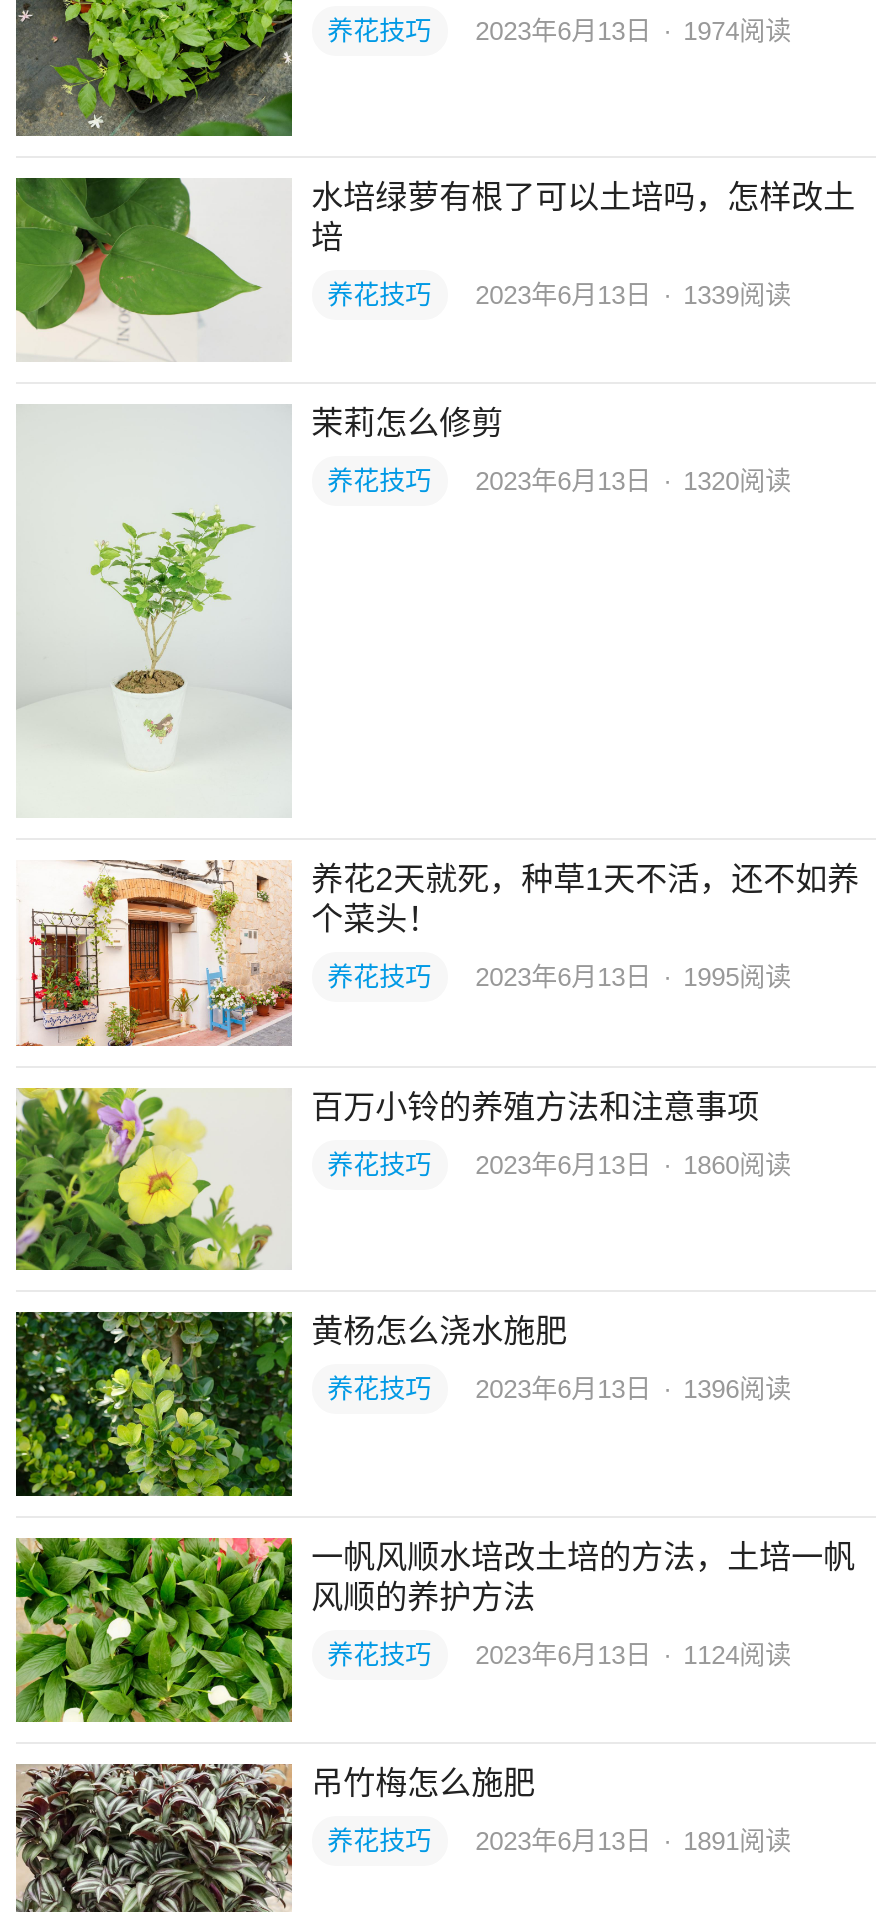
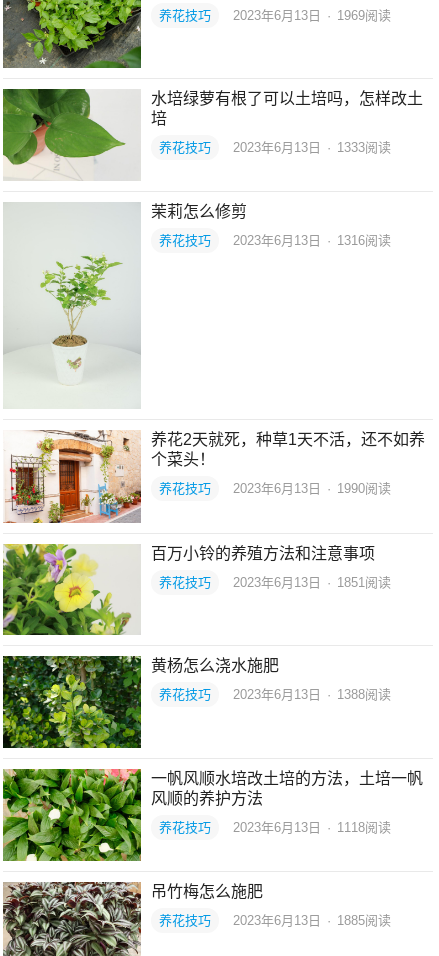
[327,16,791,46] 养花技巧 2023年6月13日 · 1974阅读 -> [159,8,391,23] 养花技巧 2023年6月13日 · 1969阅读
[327,281,791,311] 养花技巧 2023年6月13日 · 1339阅读 -> [159,140,391,155] 养花技巧 2023年6月13日 · 1333阅读
[327,466,791,496] 养花技巧 2023年6月13日 · 1320阅读 -> [159,233,391,248] 养花技巧 2023年6月13日 · 1316阅读
[327,961,791,991] 养花技巧 2023年6月13日 · 1995阅读 -> [159,481,391,496] 养花技巧 2023年6月13日 · 1990阅读
[327,1149,791,1179] 养花技巧 2023年6月13日 · 1860阅读 -> [159,575,391,590] 养花技巧 2023年6月13日 · 1851阅读
[327,1375,791,1405] 养花技巧 2023年6月13日 · 1396阅读 -> [159,687,391,702] 养花技巧 2023年6月13日 · 1388阅读
[327,1640,791,1670] 养花技巧 2023年6月13日 · 1124阅读 -> [159,820,391,835] 养花技巧 2023年6月13日 · 1118阅读
[327,1825,791,1855] 养花技巧 2023年6月13日 · 1891阅读 -> [159,913,391,928] 养花技巧 2023年6月13日 · 1885阅读

